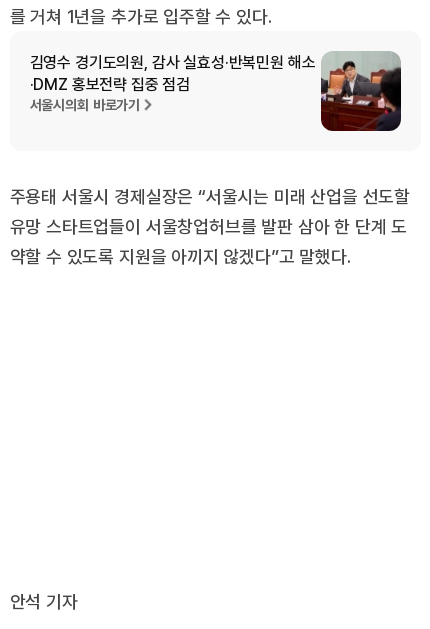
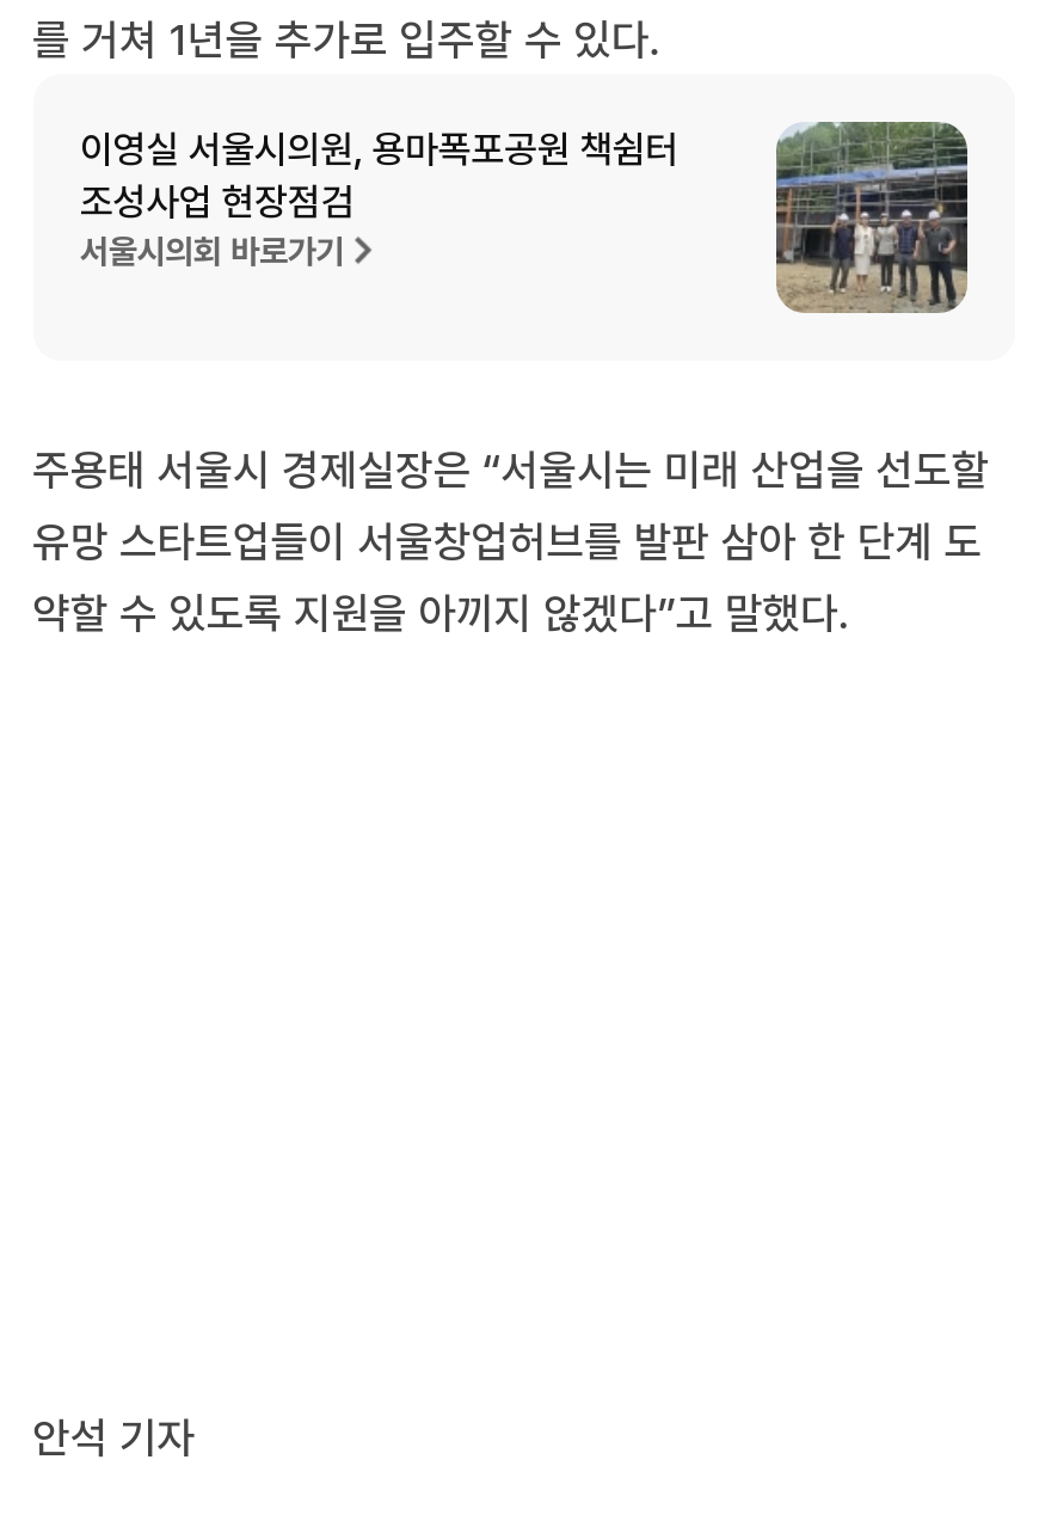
[29,51,401,131] [image] | 김영수 경기도의원, 감사 실효성·반복민원 해소 | ·DMZ 홍보전략 집중 점검 -> [80,122,970,315] [image] | 이영실 서울시의원, 용마폭포공원 책쉼터 | 조성사업 현장점검

